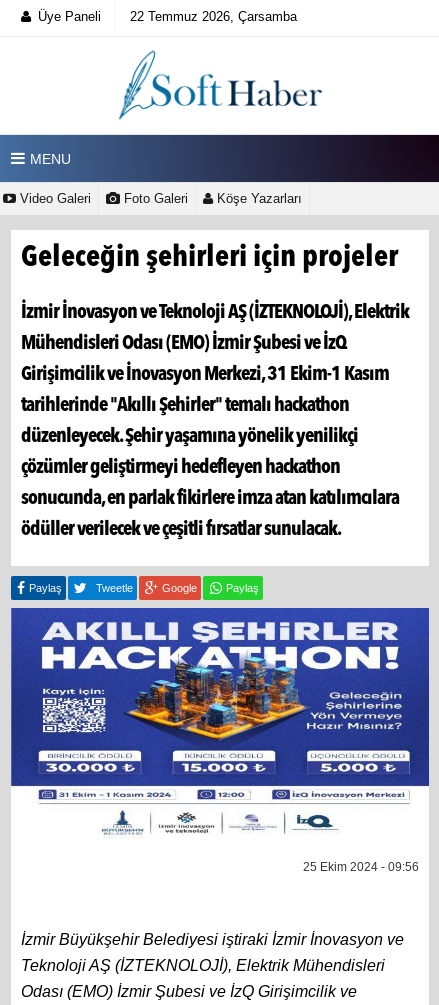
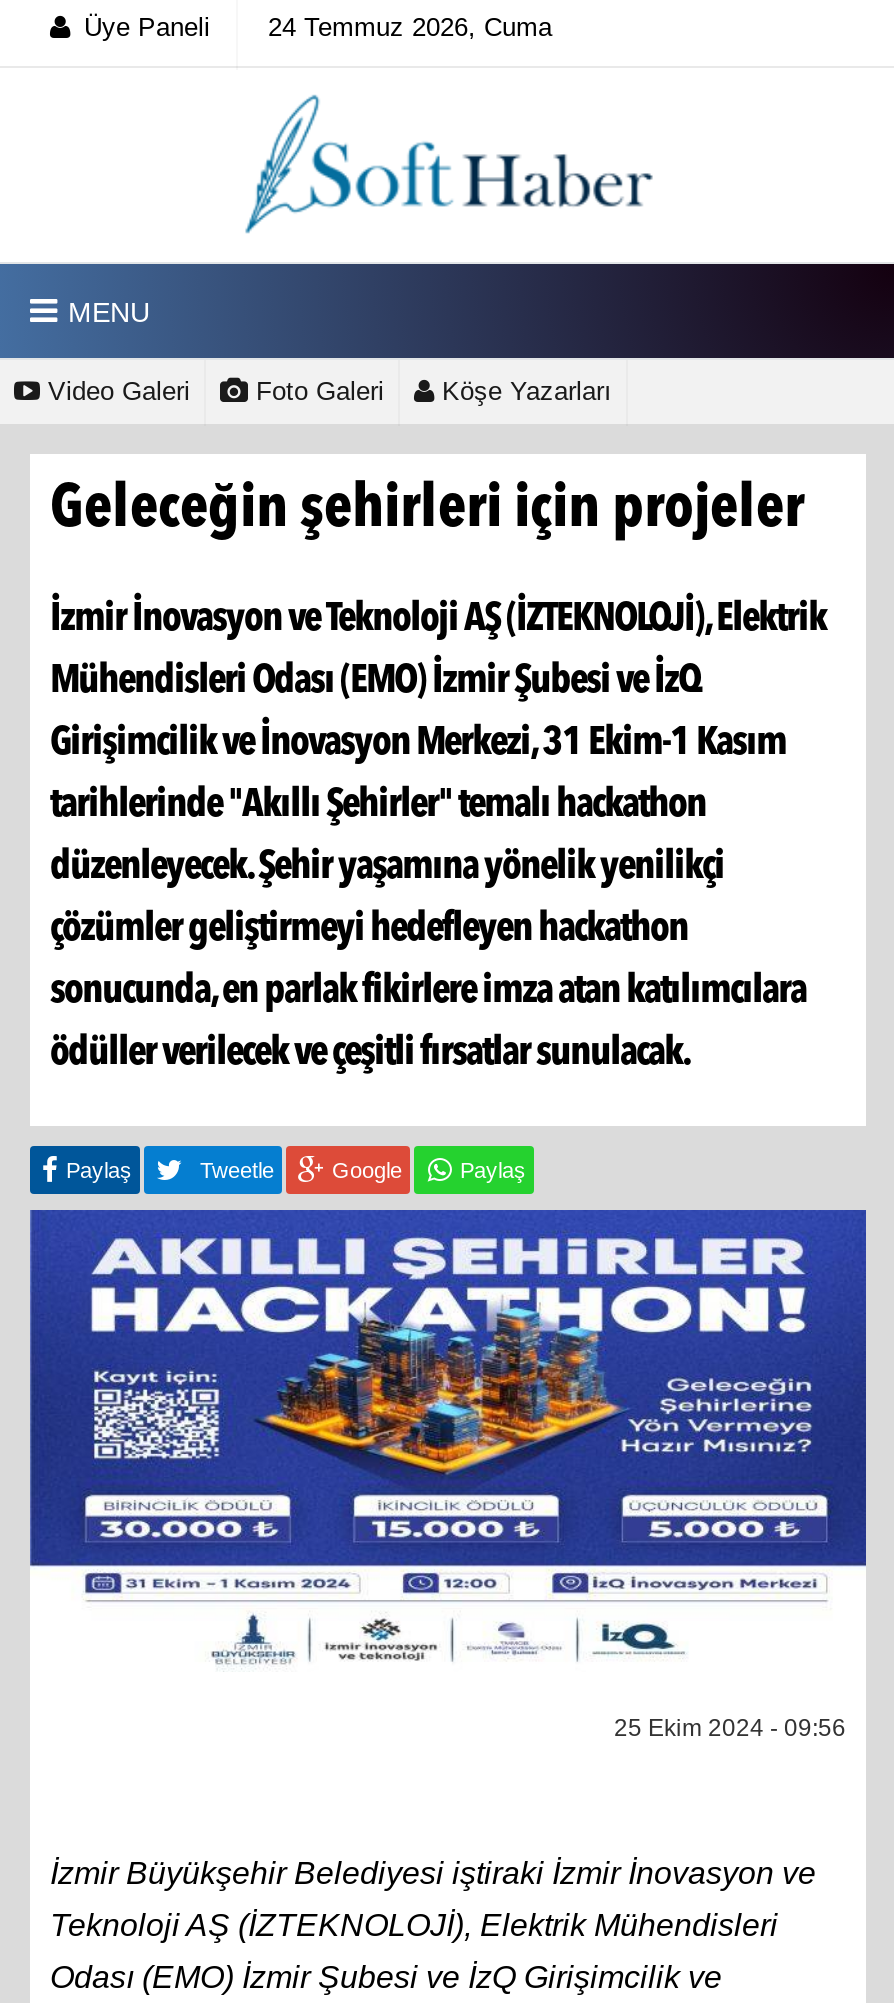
[130,9,297,24] 22 Temmuz 2026, Çarsamba -> [268,12,552,42] 24 Temmuz 2026, Cuma

